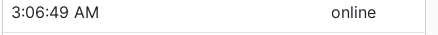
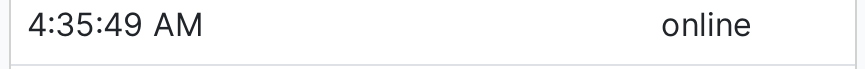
[11,2,99,22] 3:06:49 AM -> [27,4,203,44] 4:35:49 AM

